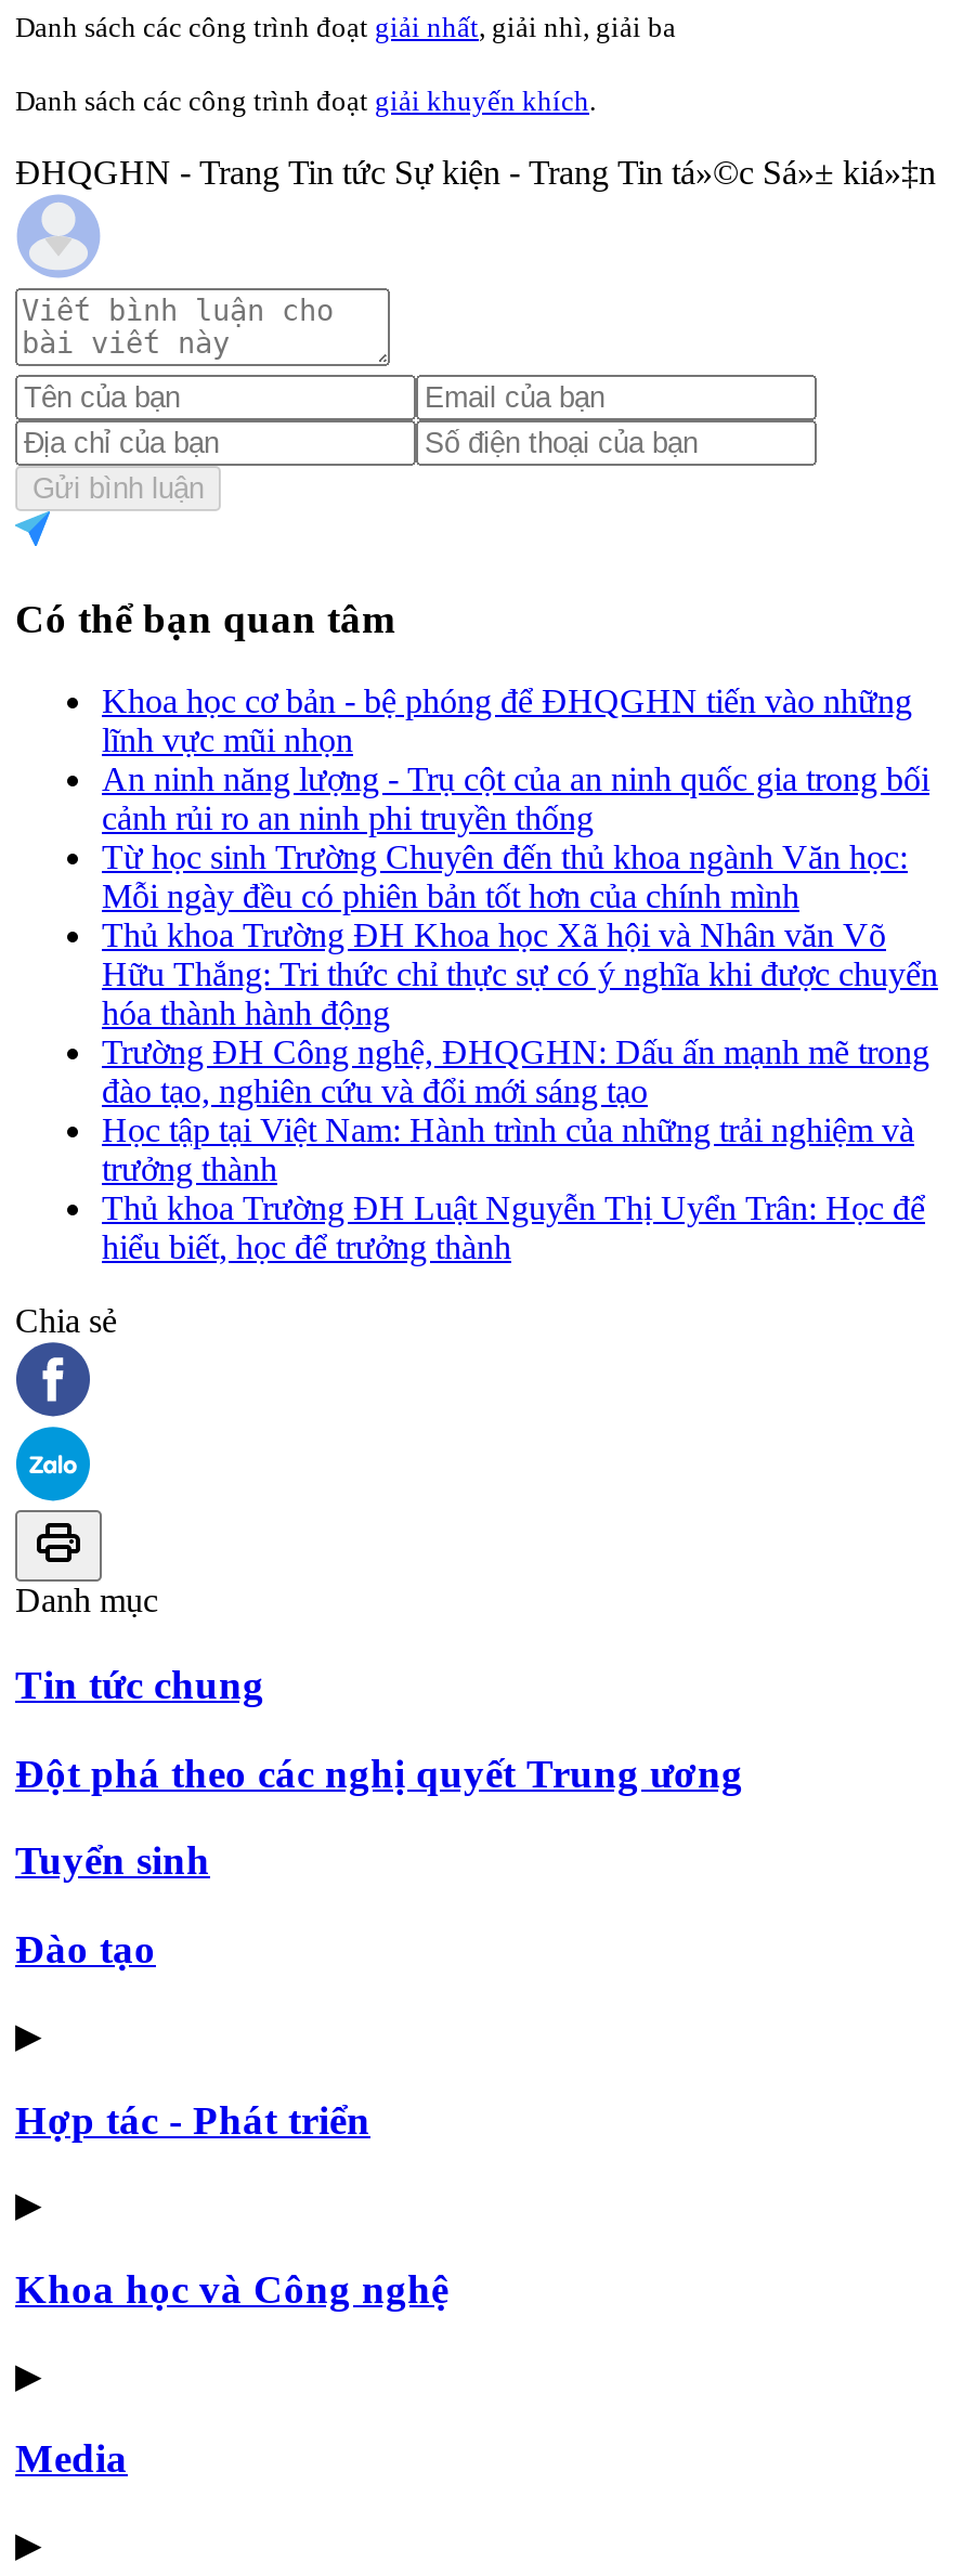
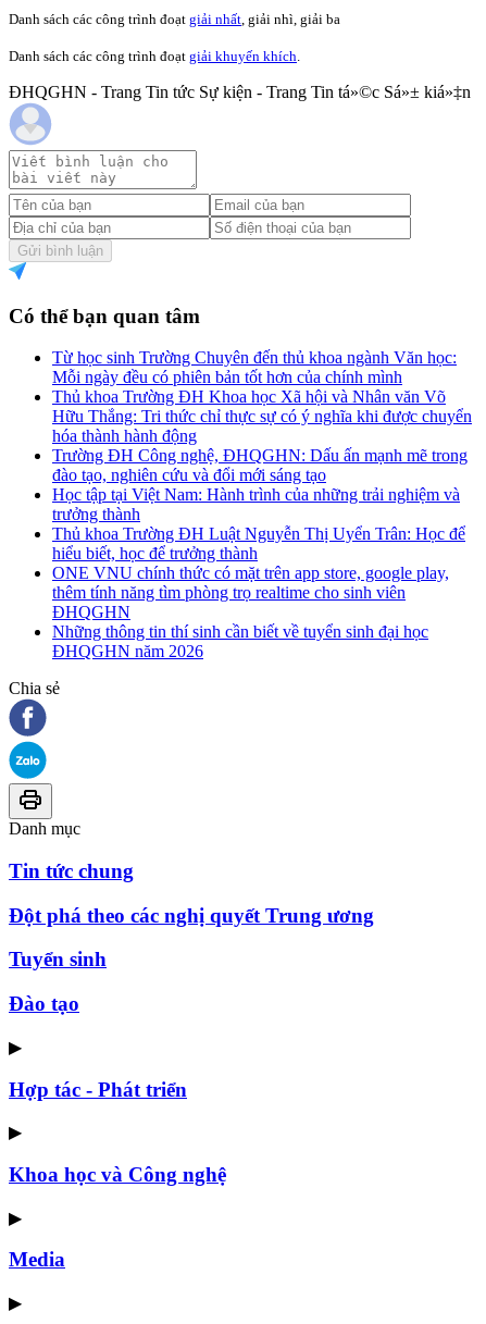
[102,683,929,837] Khoa học cơ bản - bệ phóng để ĐHQGHN tiến vào những | lĩnh vực mũi nhọn | An ninh năng lượng - Trụ cột của an ninh quốc gia trong bối | cảnh rủi ro an ninh phi truyền thống -> none
moved [102,839,938,1266] -> [52,348,472,563]: Từ học sinh Trường Chuyên đến thủ khoa ngành Văn học: | Mỗi ngày đều có phiên bản tốt hơn của chính mình | Thủ khoa Trường ĐH Khoa học Xã hội và Nhân văn Võ | ... | Thủ khoa Trường ĐH Luật Nguyễn Thị Uyển Trân: Học để | hiểu biết, học để trưởng thành
none -> [52,564,449,661] ONE VNU chính thức có mặt trên app store, google play, | thêm tính năng tìm phòng trọ realtime cho sinh viên | ĐHQGHN | Những thông tin thí sinh cần biết về tuyển sinh đại học | ĐHQGHN năm 2026

